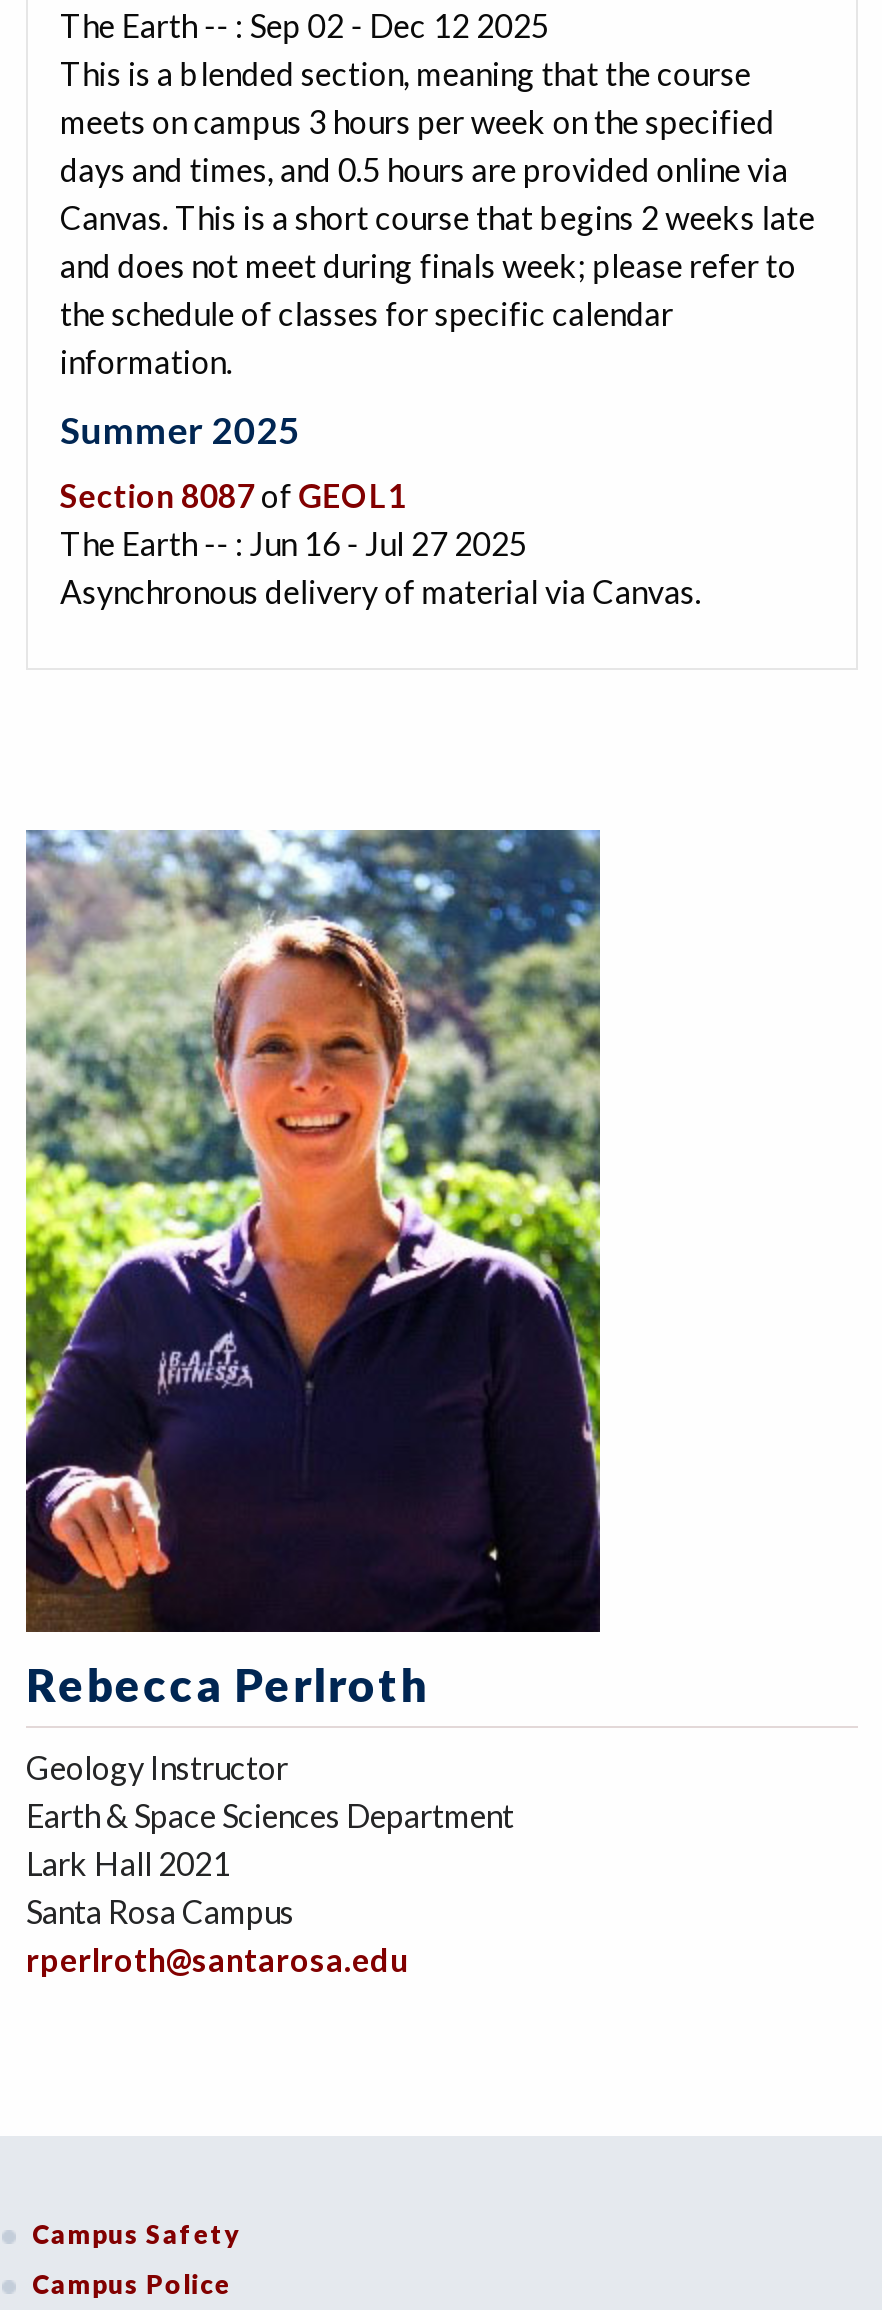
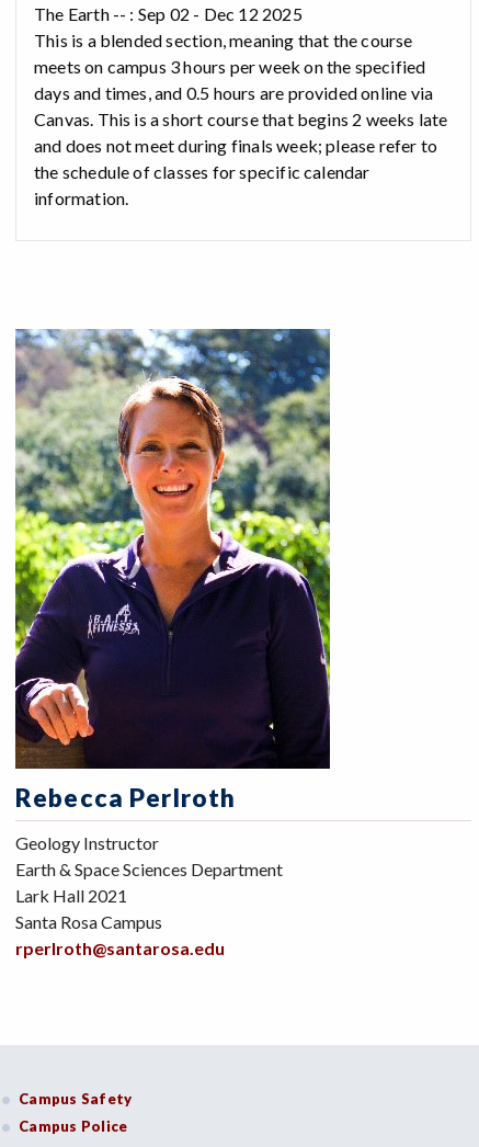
[60,408,701,610] Summer 2025 | Section 8087 of GEOL1 | The Earth -- : Jun 16 - Jul 27 2025 | Asynchronous delivery of material via Canvas. -> none

